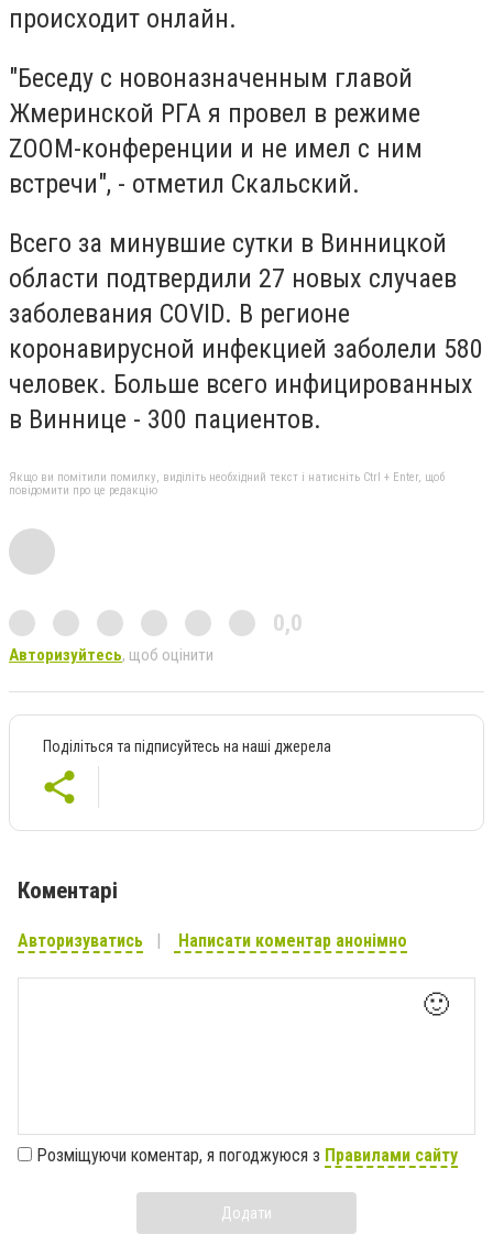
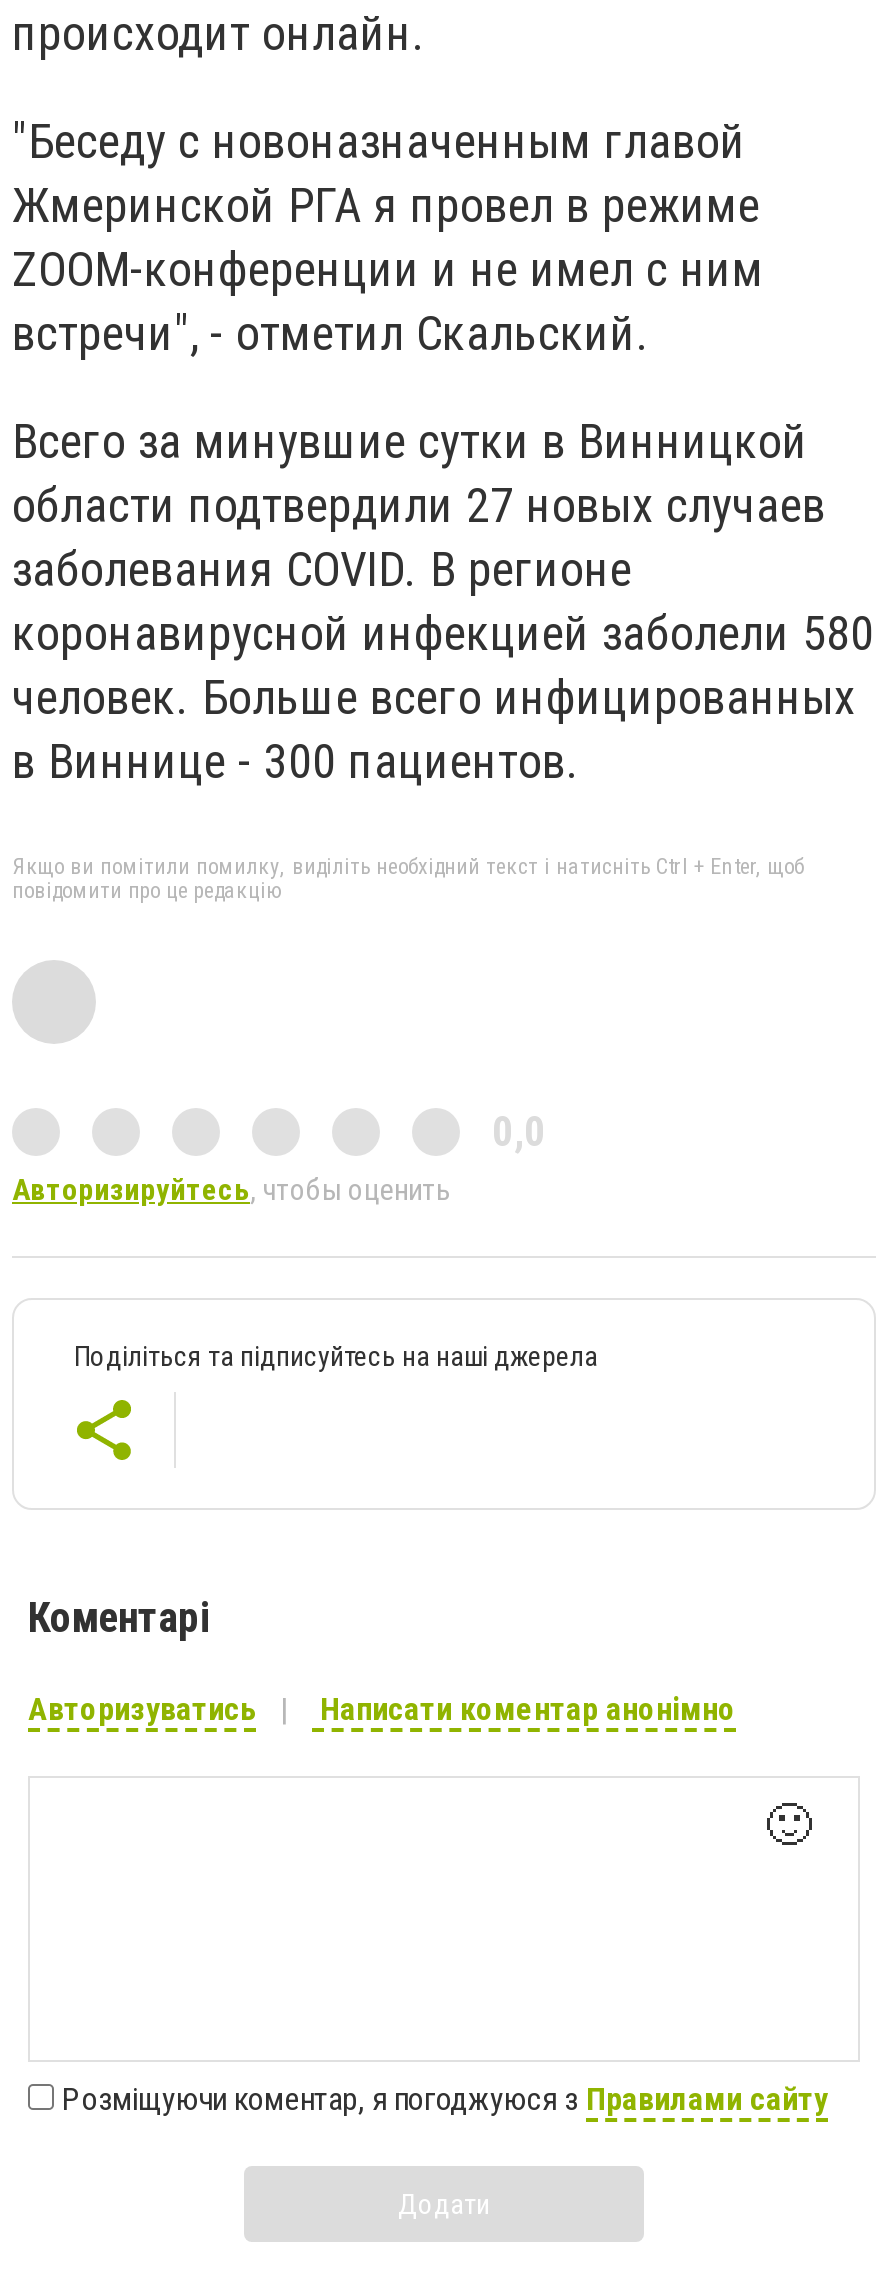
[9,645,213,665] Авторизуйтесь, щоб оцінити -> [12,1172,450,1208] Авторизируйтесь, чтобы оценить

